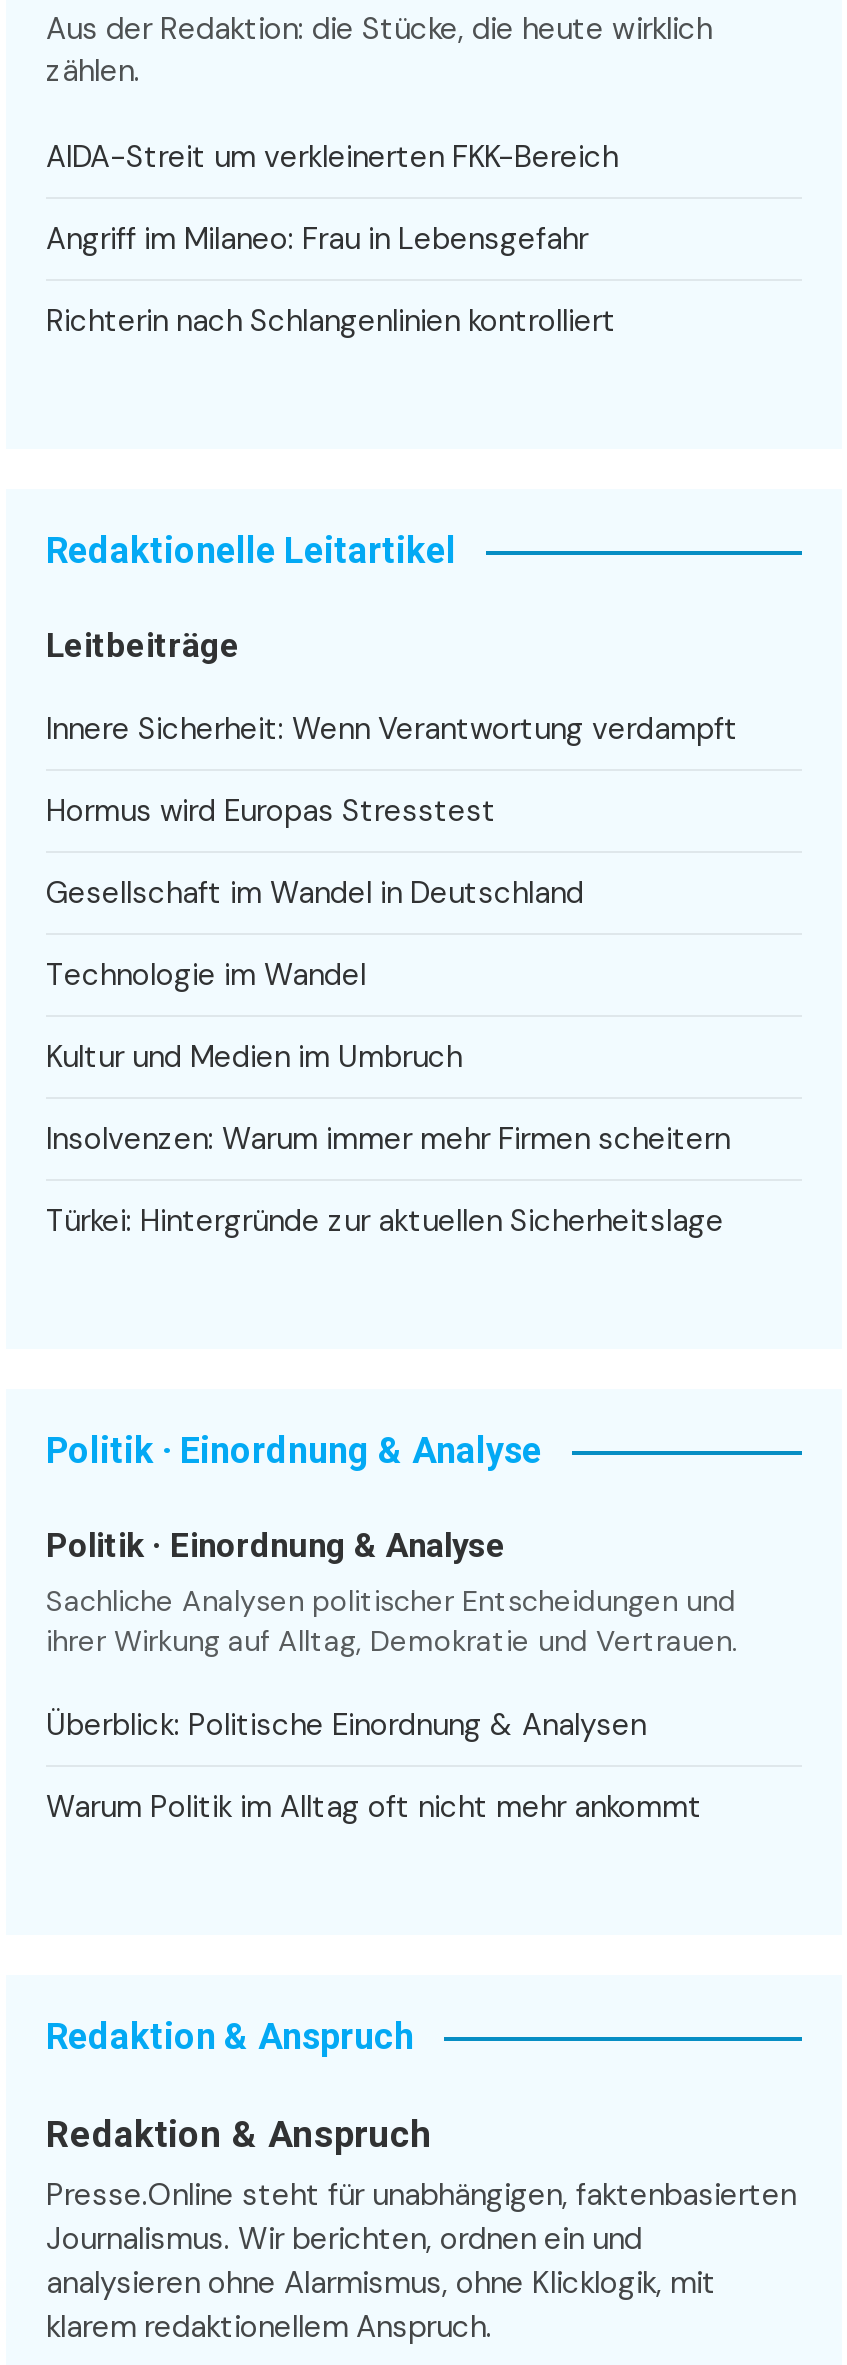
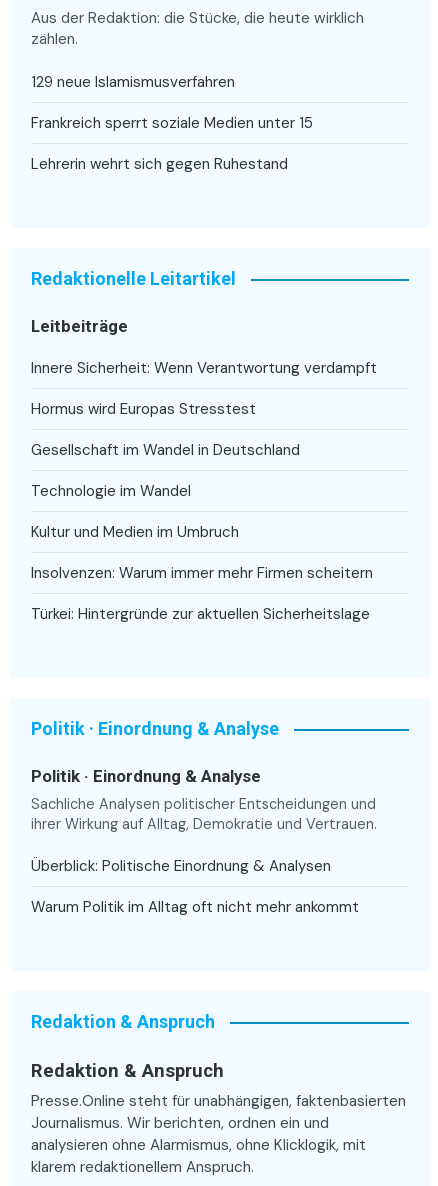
[46,138,618,178] AIDA-Streit um verkleinerten FKK-Bereich -> [31,72,235,92] 129 neue Islamismusverfahren
[46,220,588,260] Angriff im Milaneo: Frau in Lebensgefahr -> [31,113,313,133] Frankreich sperrt soziale Medien unter 15
[46,302,616,342] Richterin nach Schlangenlinien kontrolliert -> [31,154,288,174] Lehrerin wehrt sich gegen Ruhestand

